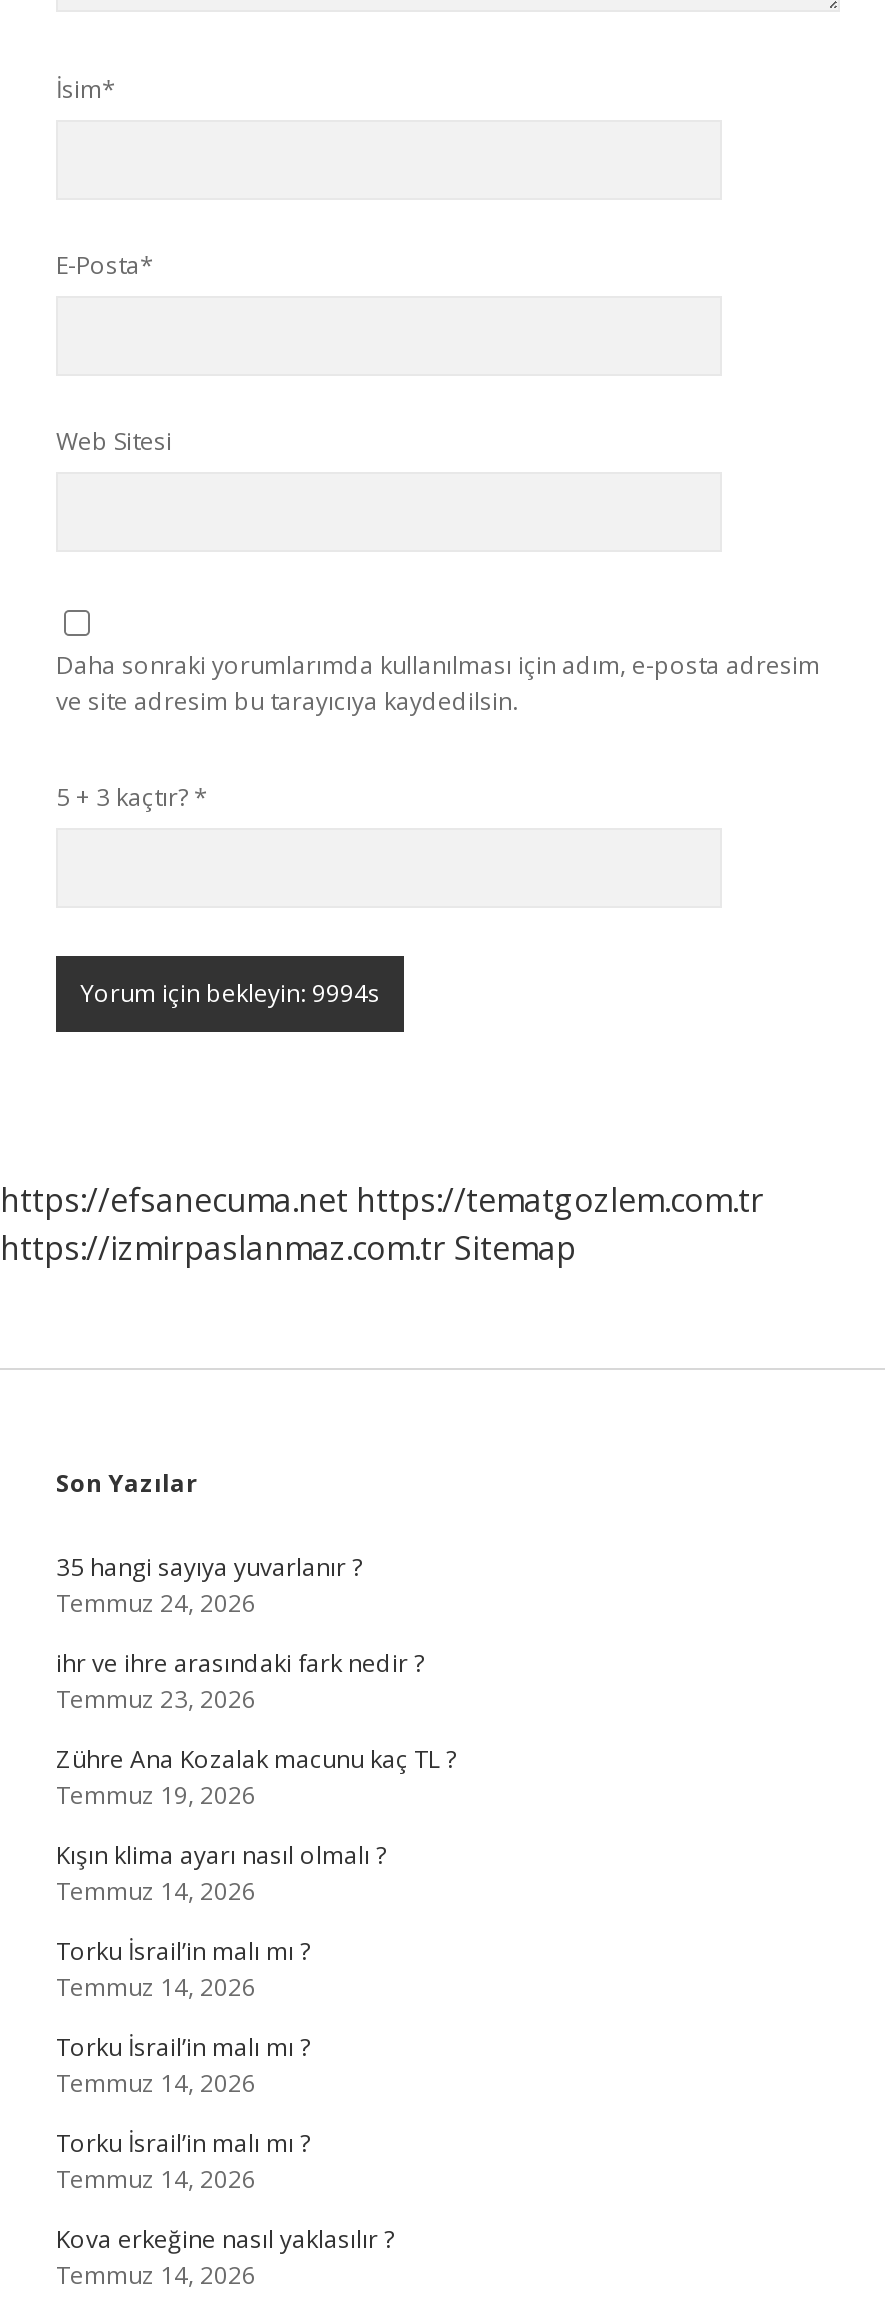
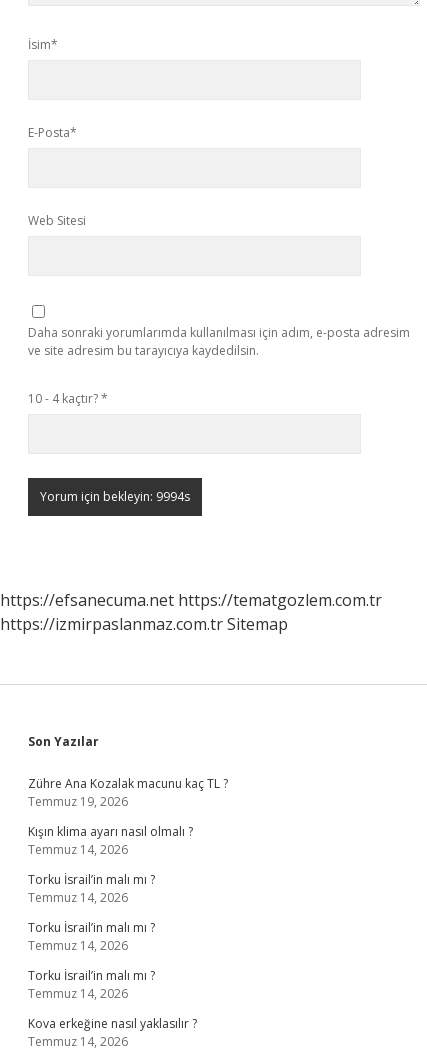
[56,780,208,814] 5 + 3 kaçtır? * -> [28,390,108,407] 10 - 4 kaçtır? *
[56,1550,424,1716] 35 hangi sayıya yuvarlanır ? | Temmuz 24, 2026 | ihr ve ihre arasındaki fark nedir ? | Temmuz 23, 2026 -> none

